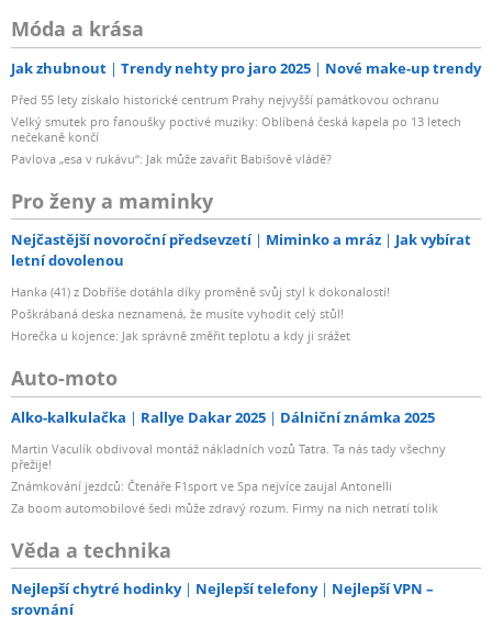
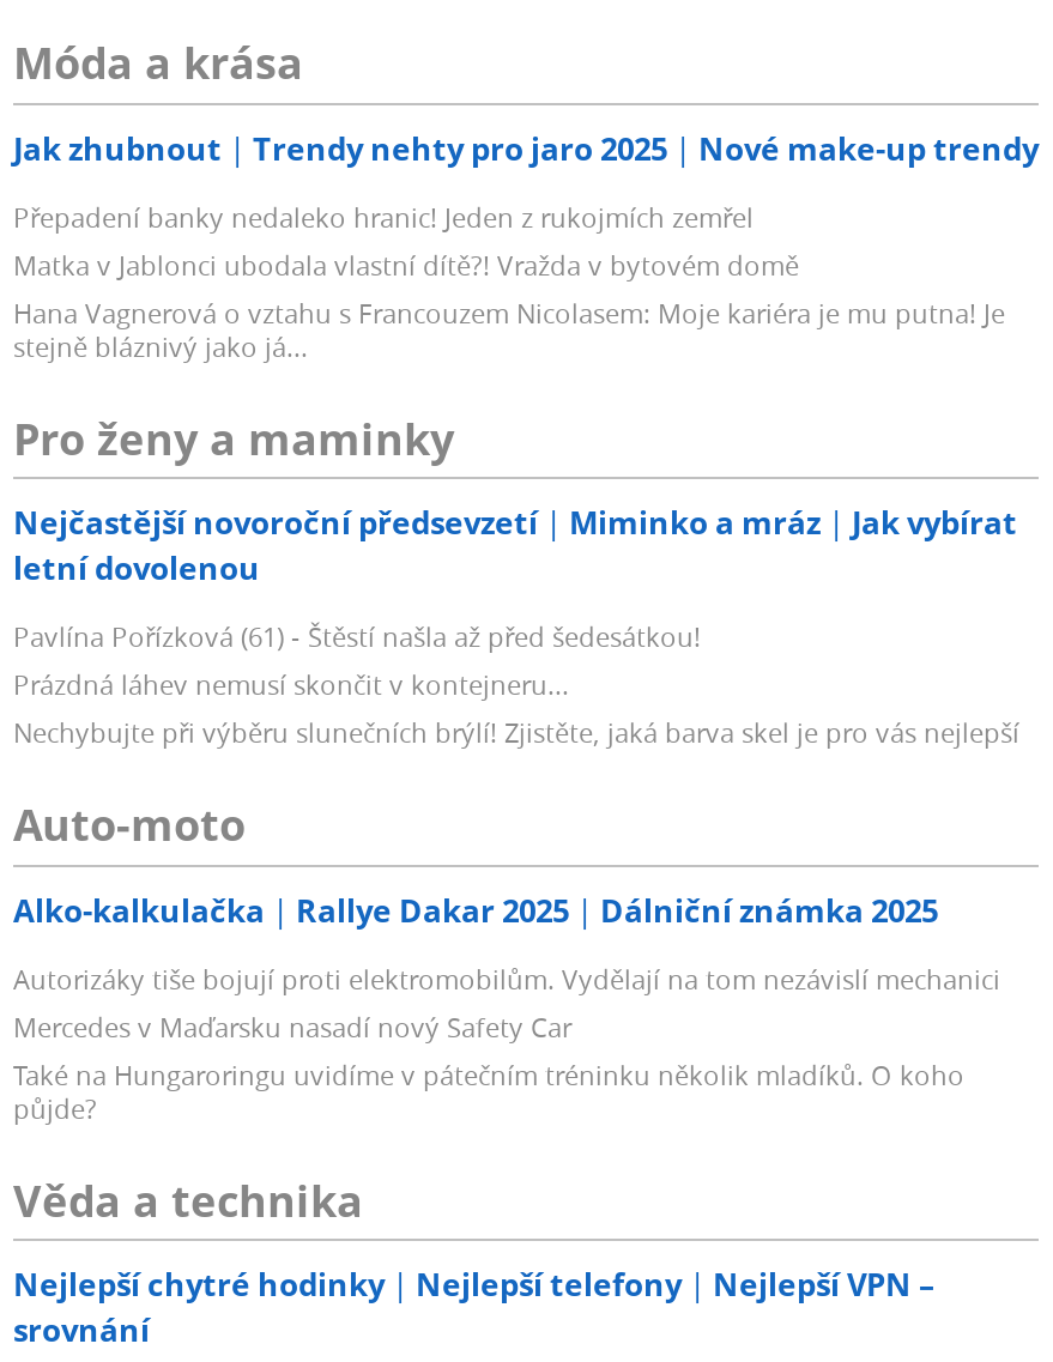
[11,91,461,166] Před 55 lety získalo historické centrum Prahy nejvyšší památkovou ochranu | Velký smutek pro fanoušky poctivé muziky: Oblíbená česká kapela po 13 letech | nečekaně končí | Pavlova „esa v rukávu“: Jak může zavařit Babišově vládě? -> [13,198,1005,363] Přepadení banky nedaleko hranic! Jeden z rukojmích zemřel | Matka v Jablonci ubodala vlastní dítě?! Vražda v bytovém domě | Hana Vagnerová o vztahu s Francouzem Nicolasem: Moje kariéra je mu putna! Je | stejně bláznivý jako já...
[11,283,390,344] Hanka (41) z Dobříše dotáhla díky proměně svůj styl k dokonalosti! | Poškrábaná deska neznamená, že musíte vyhodit celý stůl! | Horečka u kojence: Jak správně změřit teplotu a kdy ji srážet -> [13,618,1019,750] Pavlína Pořízková (61) - Štěstí našla až před šedesátkou! | Prázdná láhev nemusí skončit v kontejneru... | Nechybujte při výběru slunečních brýlí! Zjistěte, jaká barva skel je pro vás nejlepší
[11,440,446,516] Martin Vaculík obdivoval montáž nákladních vozů Tatra. Ta nás tady všechny | přežije! | Známkování jezdců: Čtenáře F1sport ve Spa nejvíce zaujal Antonelli | Za boom automobilové šedi může zdravý rozum. Firmy na nich netratí tolik -> [13,960,1000,1125] Autorizáky tiše bojují proti elektromobilům. Vydělají na tom nezávislí mechanici | Mercedes v Maďarsku nasadí nový Safety Car | Také na Hungaroringu uvidíme v pátečním tréninku několik mladíků. O koho | půjde?

